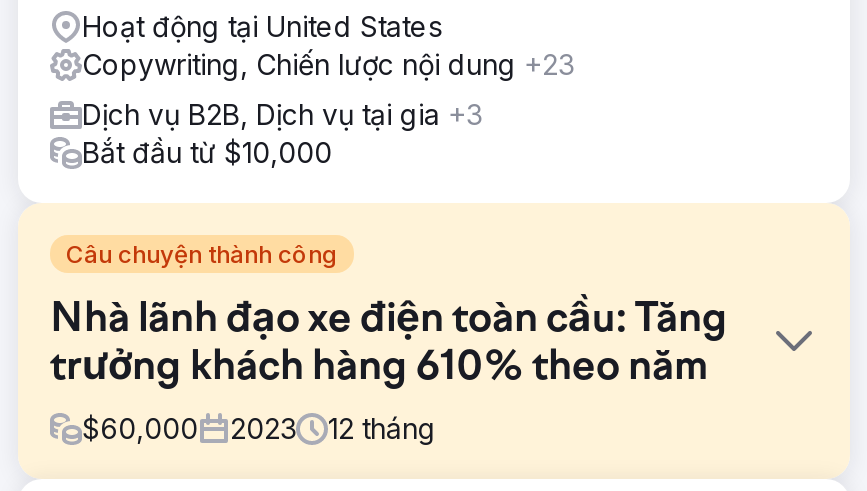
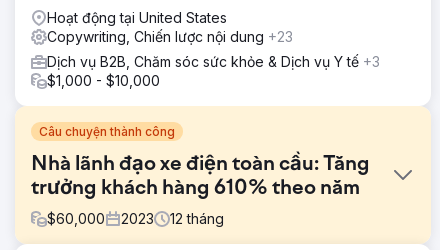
[82,97,482,169] Dịch vụ B2B, Dịch vụ tại gia +3 | Bắt đầu từ $10,000 -> [47,53,380,89] Dịch vụ B2B, Chăm sóc sức khỏe & Dịch vụ Y tế +3 | $1,000 - $10,000

